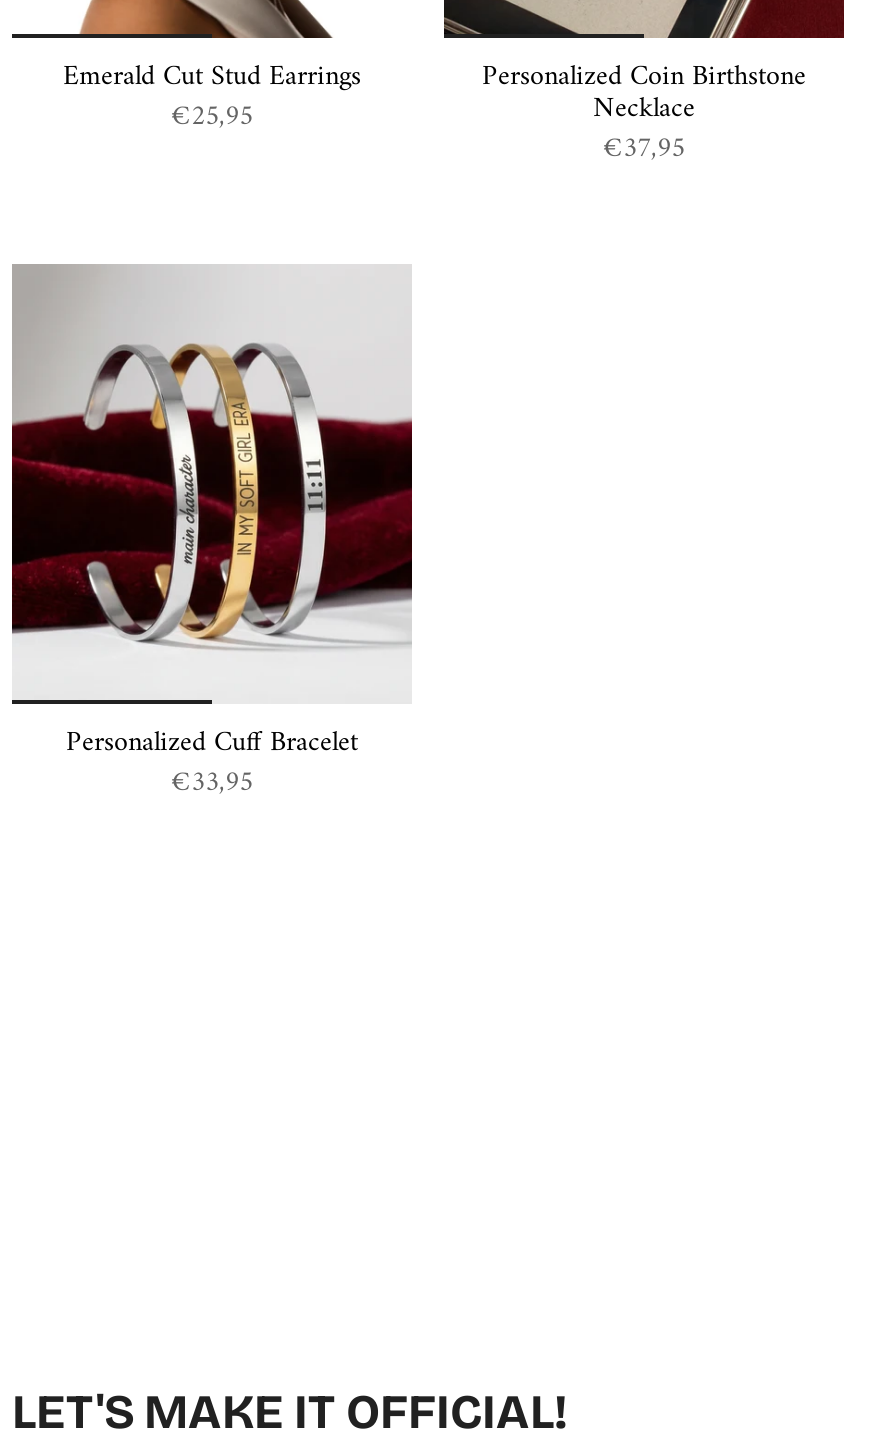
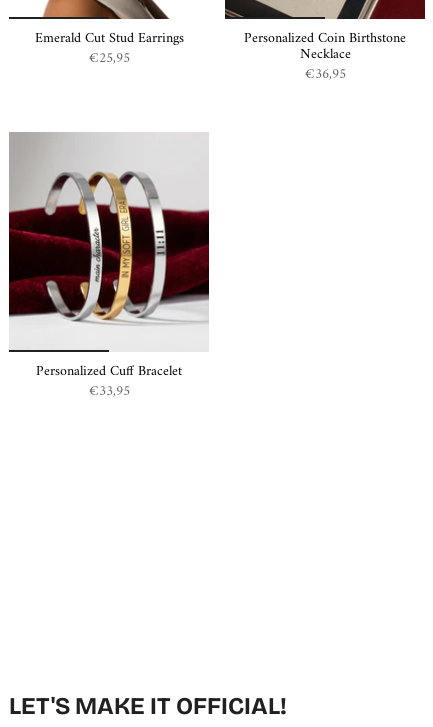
[603,124,685,174] €37,95 -> [304,62,345,87] €36,95

